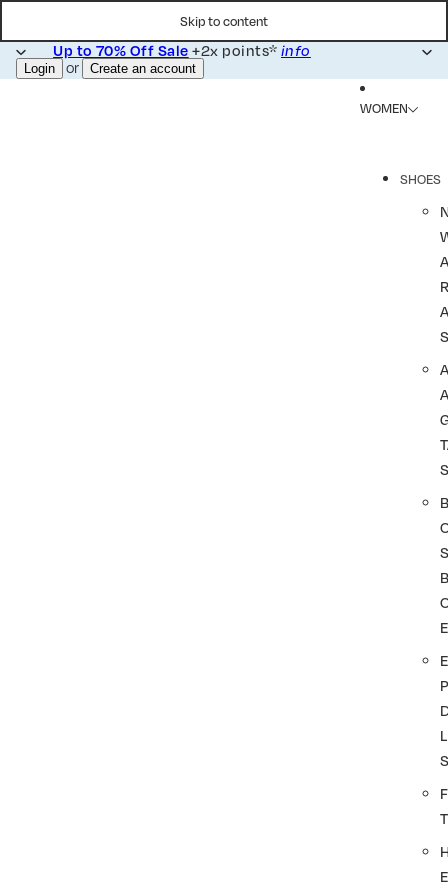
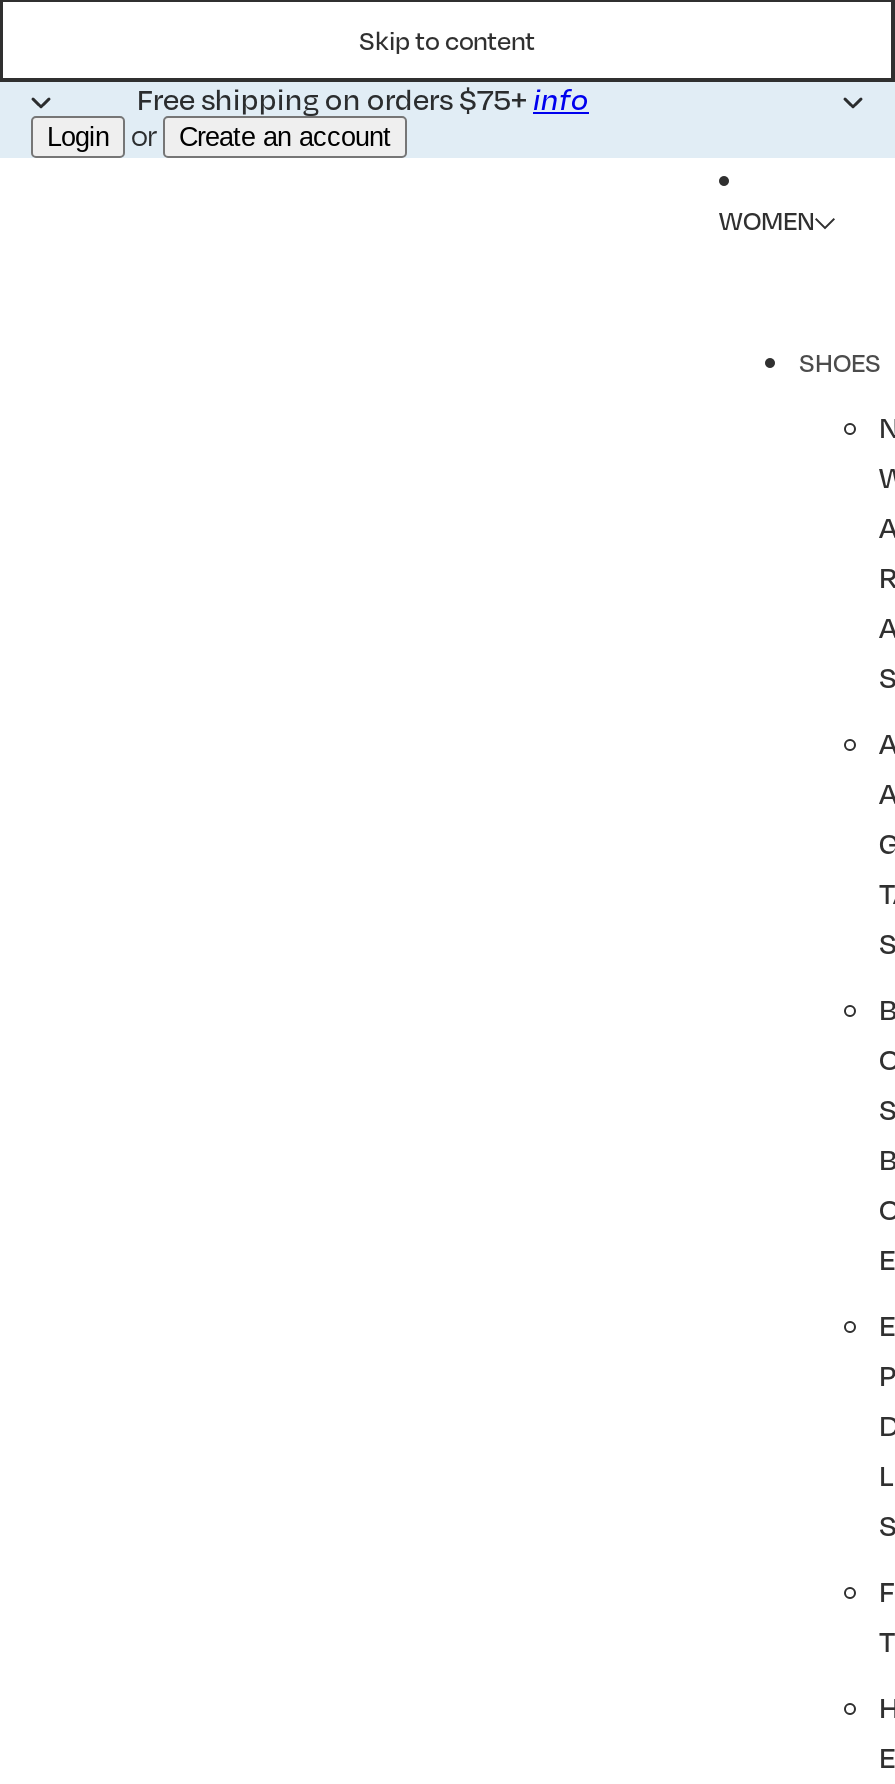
[53,41,311,59] Up to 70% Off Sale+2x points*info -> [137,78,589,118] Free shipping on orders $75+info

